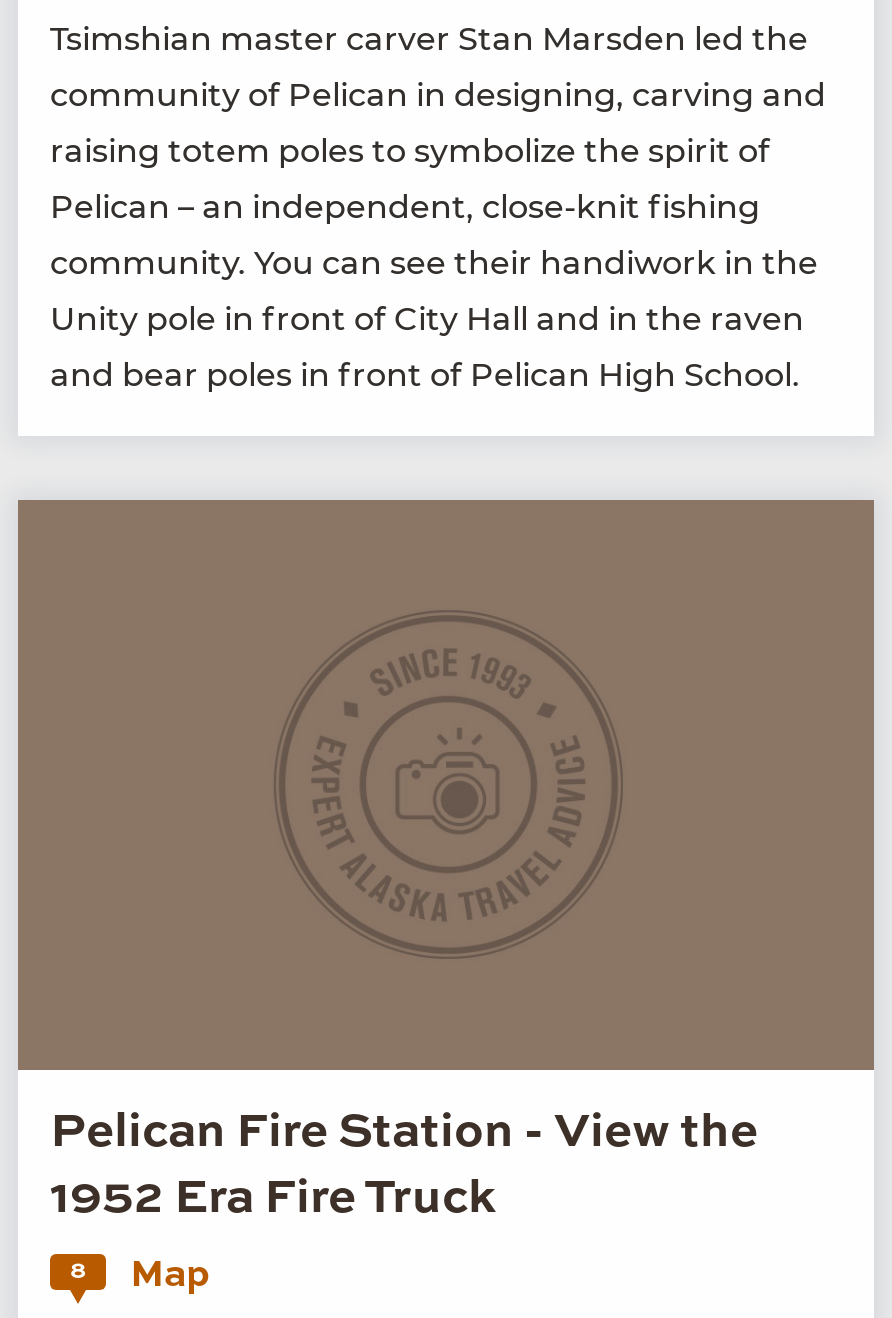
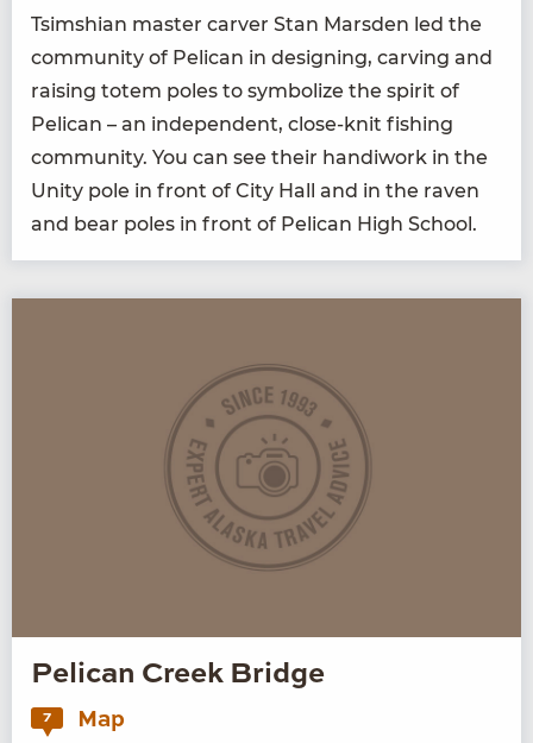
[50,1111,758,1225] Pelican Fire Station - View the | 1952 Era Fire Truck -> [31,661,325,690] Pelican Creek Bridge
[70,1257,210,1295] 8 Map -> [43,709,125,731] 7 Map

